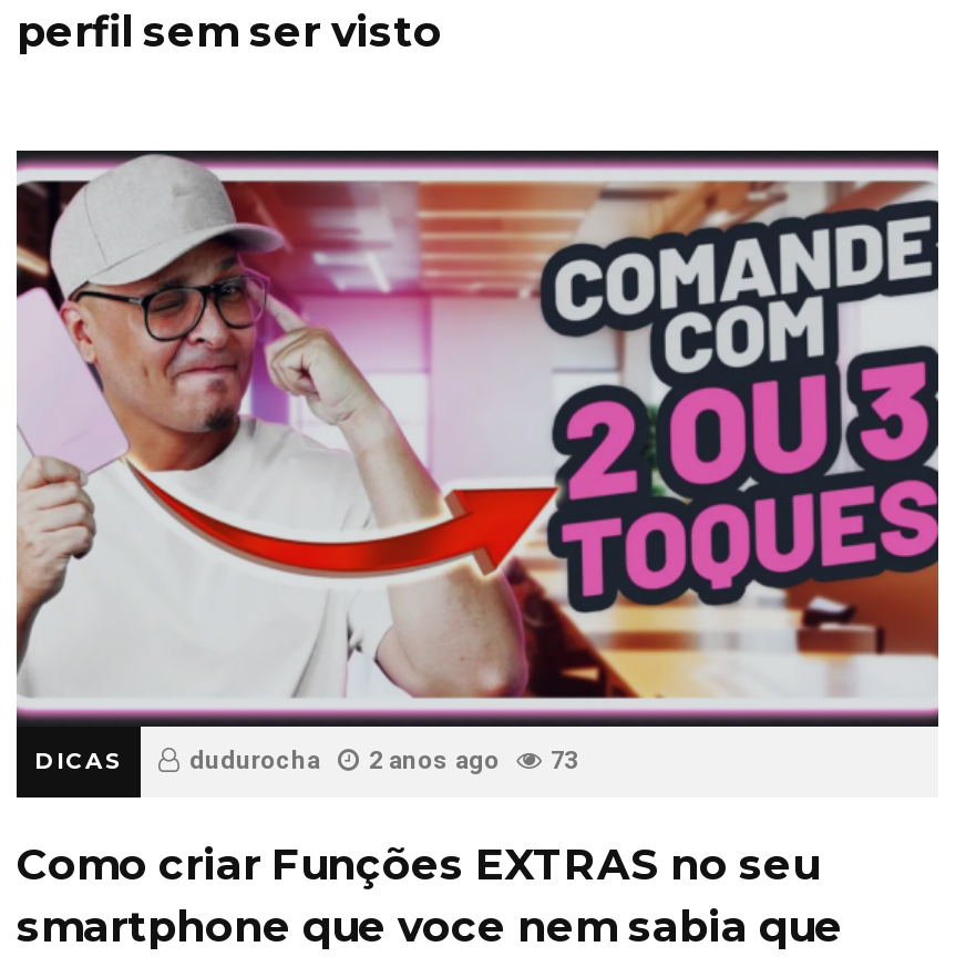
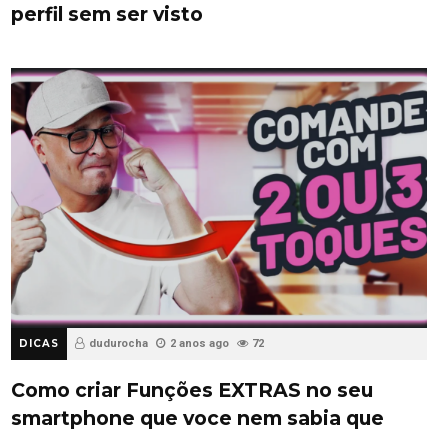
[189,746,577,775] dudurocha 2 anos ago 73 -> [89,337,264,350] dudurocha 2 anos ago 72

